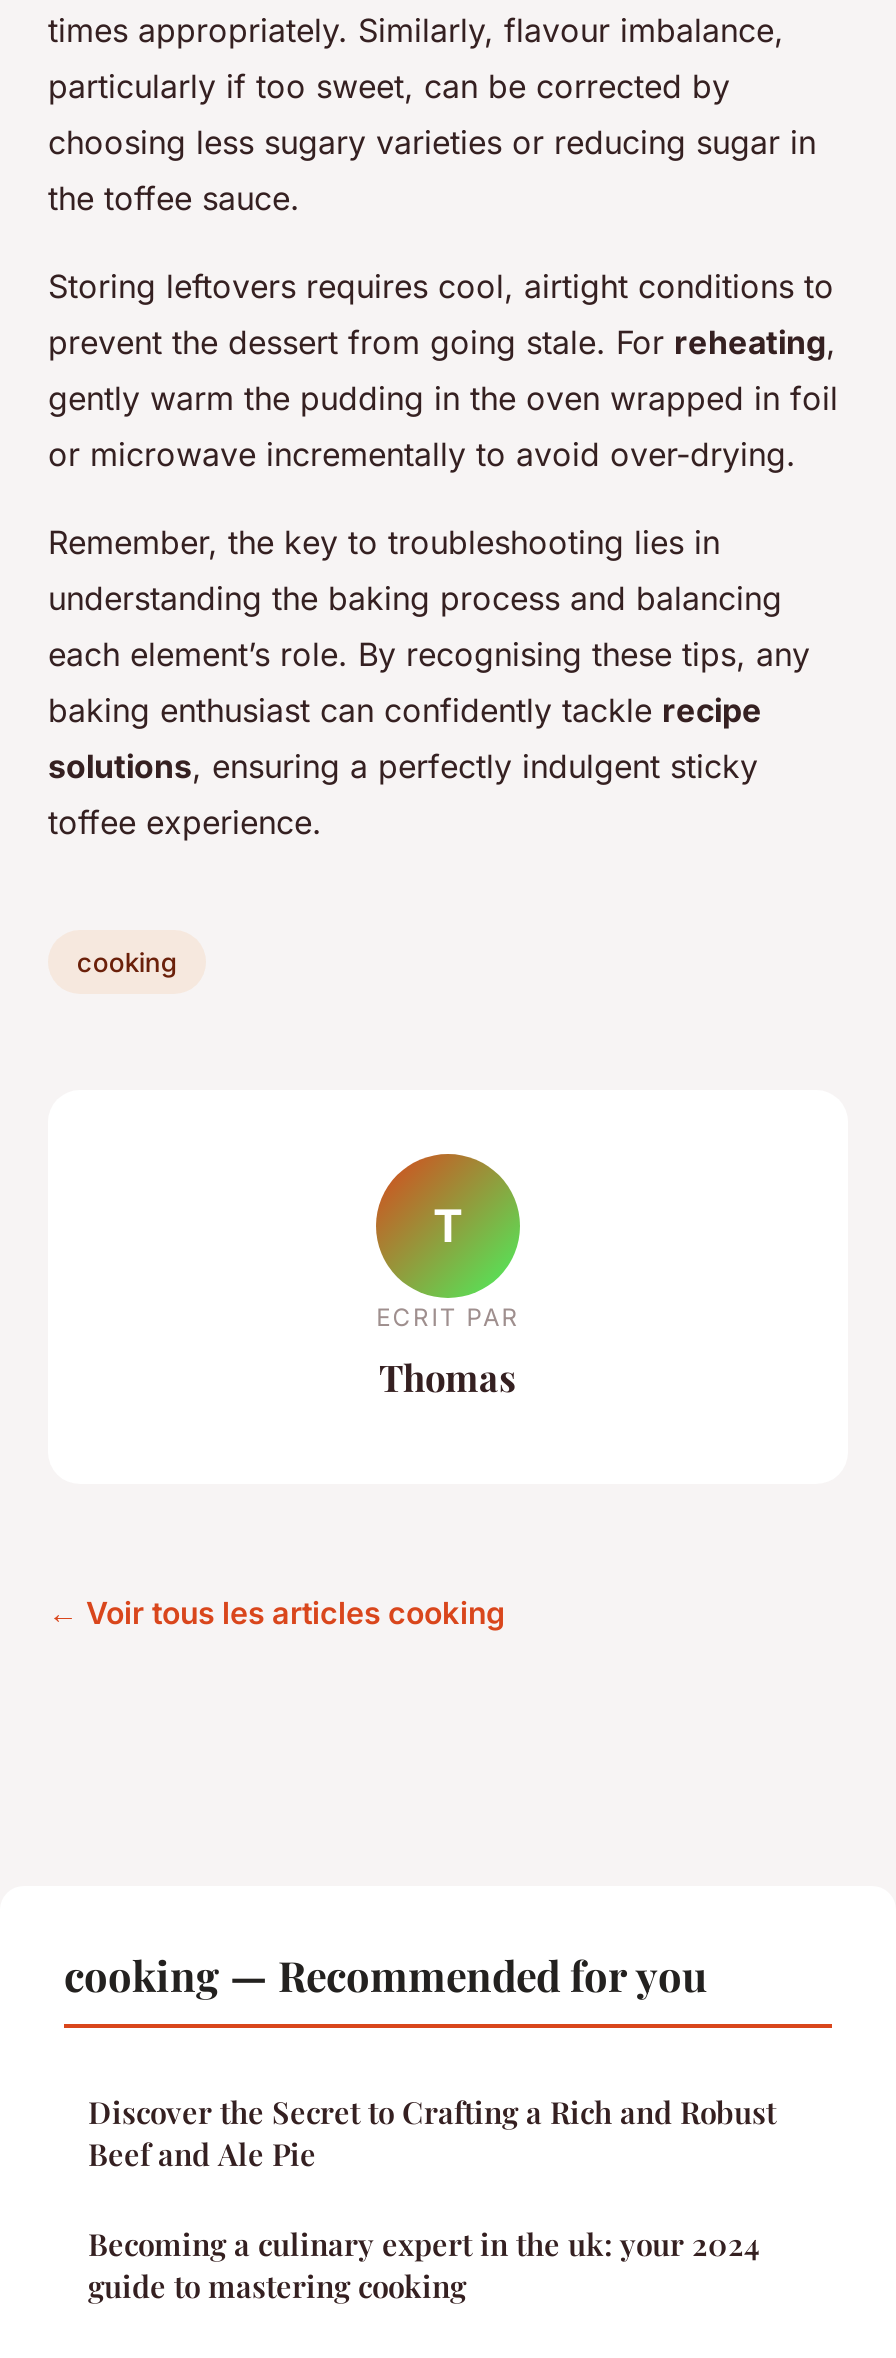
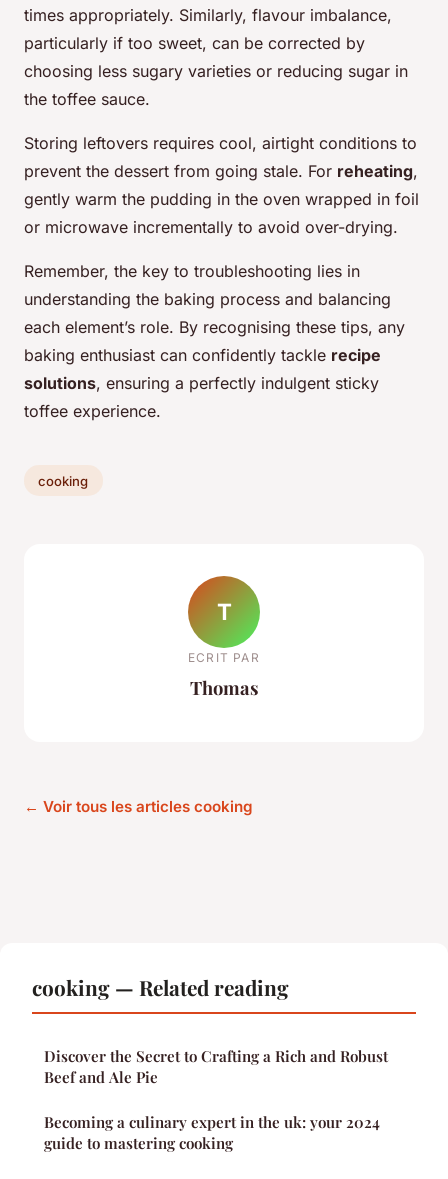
[64,1946,708,2002] cooking — Recommended for you -> [32,973,289,1001] cooking — Related reading

